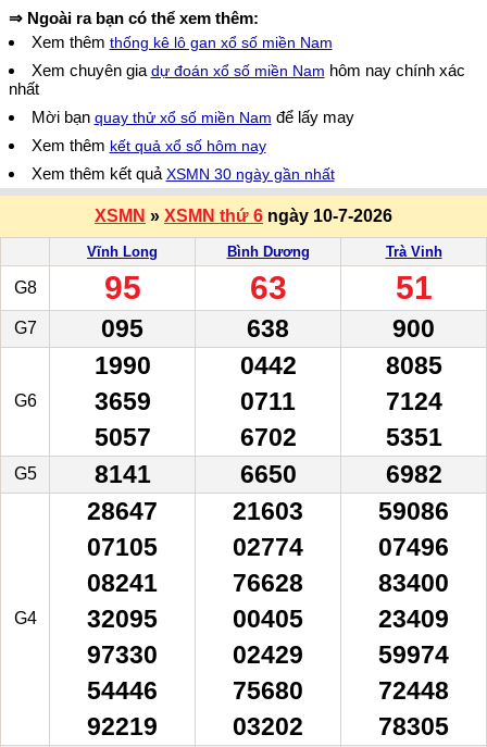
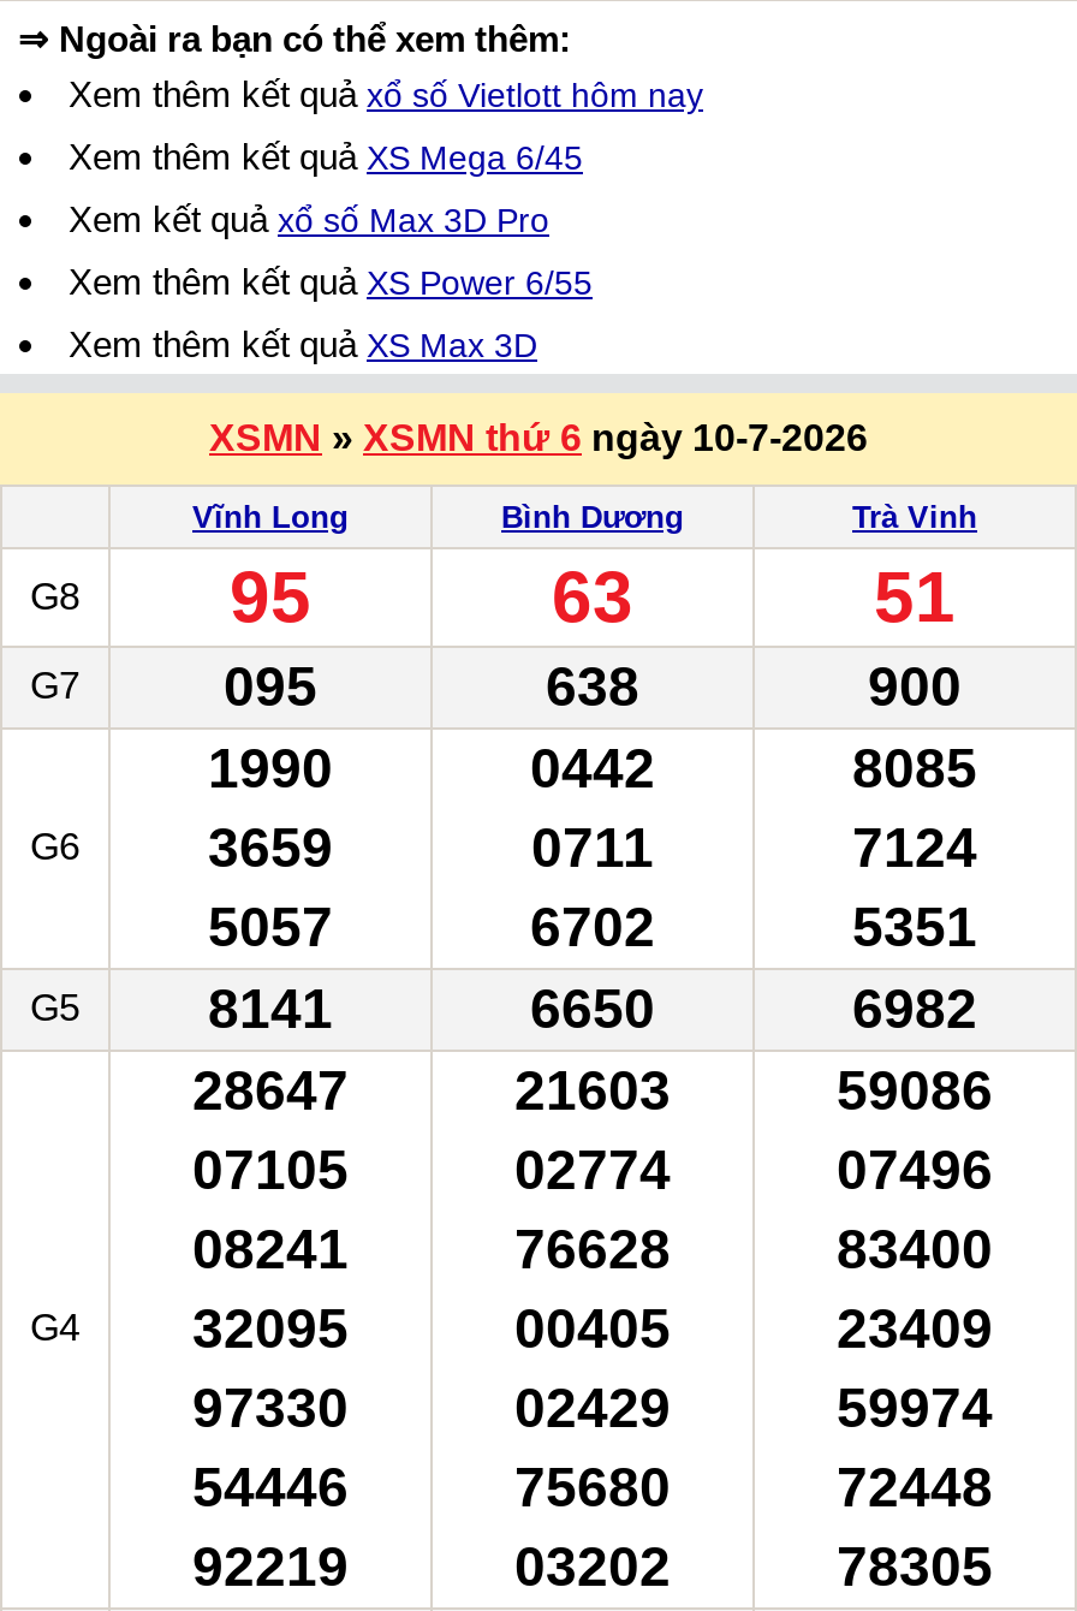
[31,33,332,51] Xem thêm thống kê lô gan xổ số miền Nam -> [69,73,703,113] Xem thêm kết quả xổ số Vietlott hôm nay
[8,61,465,98] Xem chuyên gia dự đoán xổ số miền Nam hôm nay chính xác | nhất -> [69,135,583,176] Xem thêm kết quả XS Mega 6/45
[31,108,354,126] Mời bạn quay thử xổ số miền Nam để lấy may -> [69,198,549,239] Xem kết quả xổ số Max 3D Pro
[31,136,266,155] Xem thêm kết quả xổ số hôm nay -> [69,260,593,301] Xem thêm kết quả XS Power 6/55
[31,164,334,183] Xem thêm kết quả XSMN 30 ngày gần nhất -> [69,323,537,364] Xem thêm kết quả XS Max 3D

